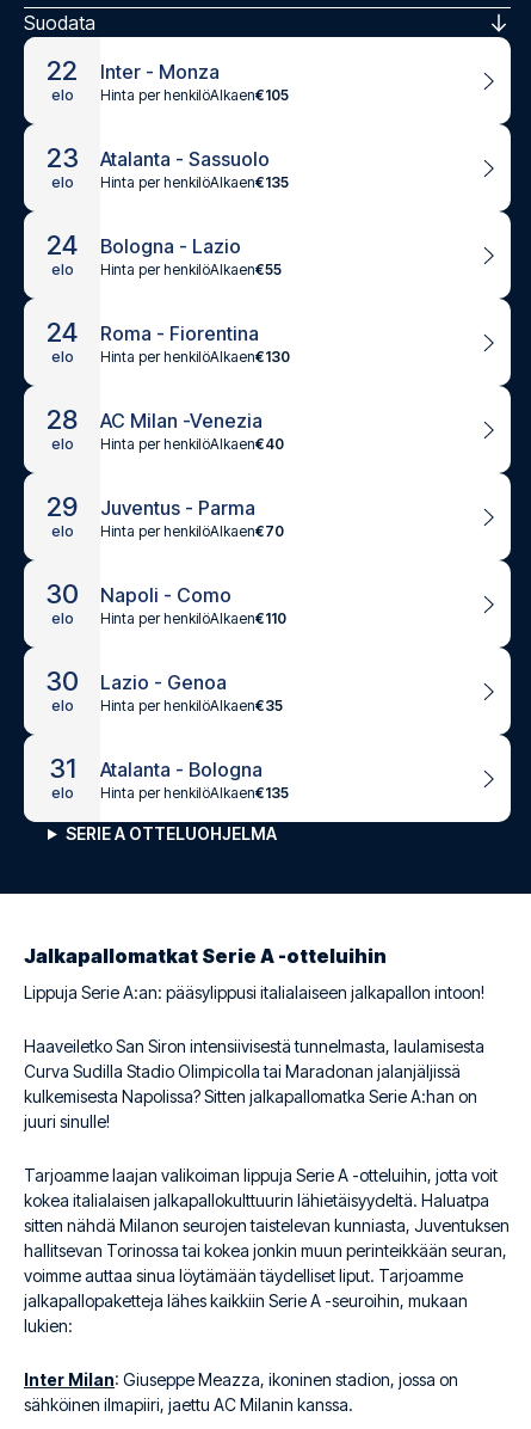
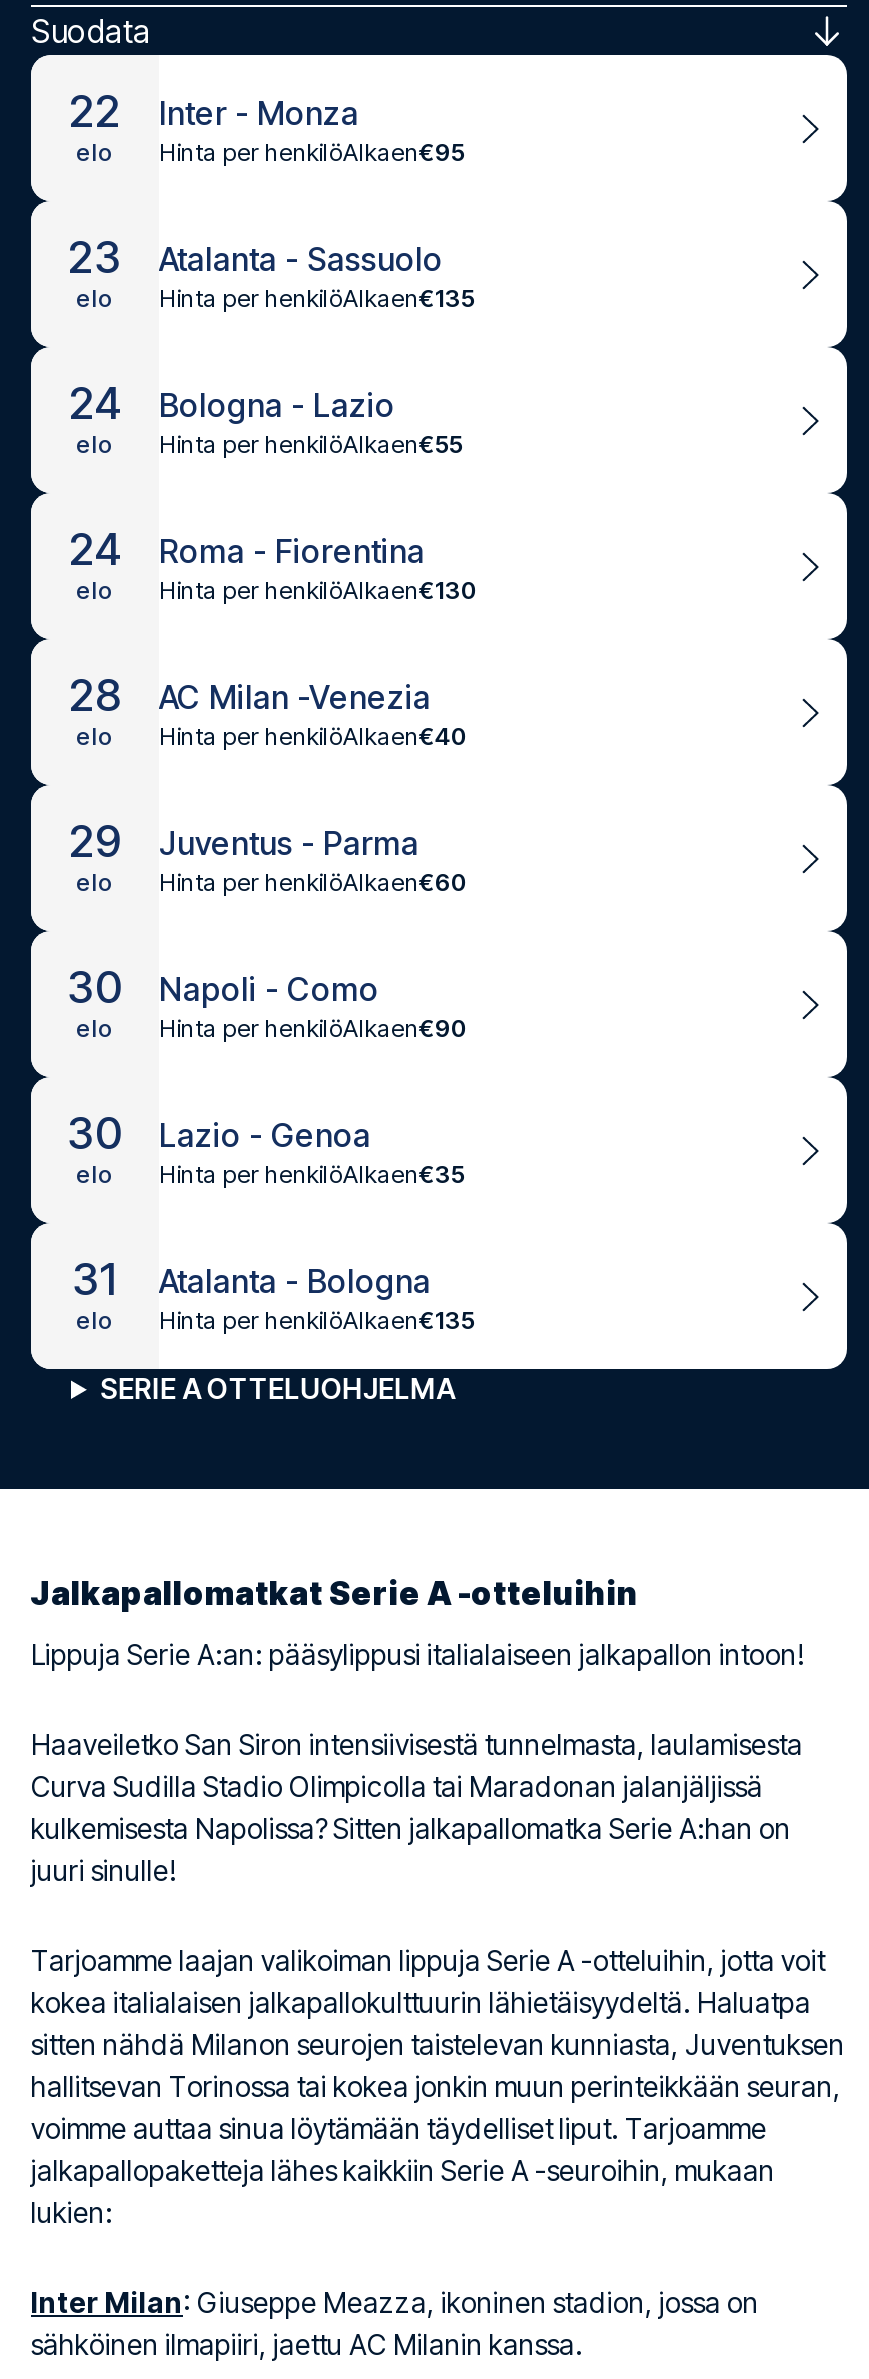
[100,85,289,103] Hinta per henkilöAlkaen€105 -> [159,136,465,166] Hinta per henkilöAlkaen€95
[100,522,284,539] Hinta per henkilöAlkaen€70 -> [159,866,467,896] Hinta per henkilöAlkaen€60
[100,609,286,627] Hinta per henkilöAlkaen€110 -> [159,1012,467,1042] Hinta per henkilöAlkaen€90

